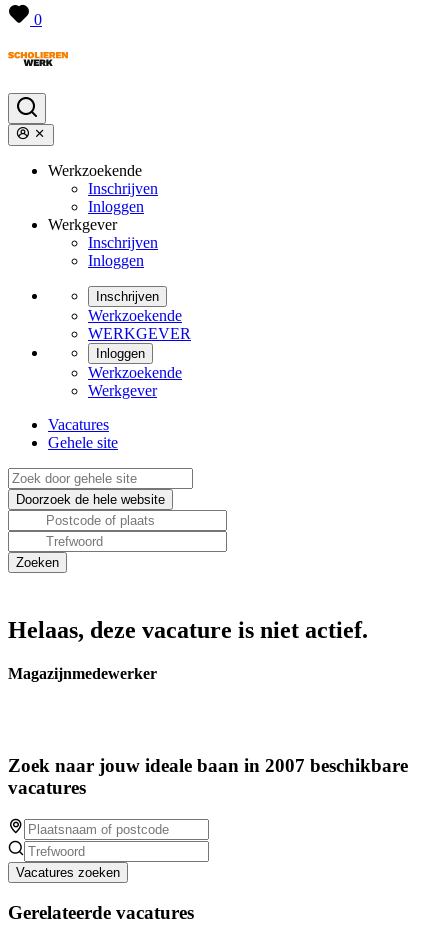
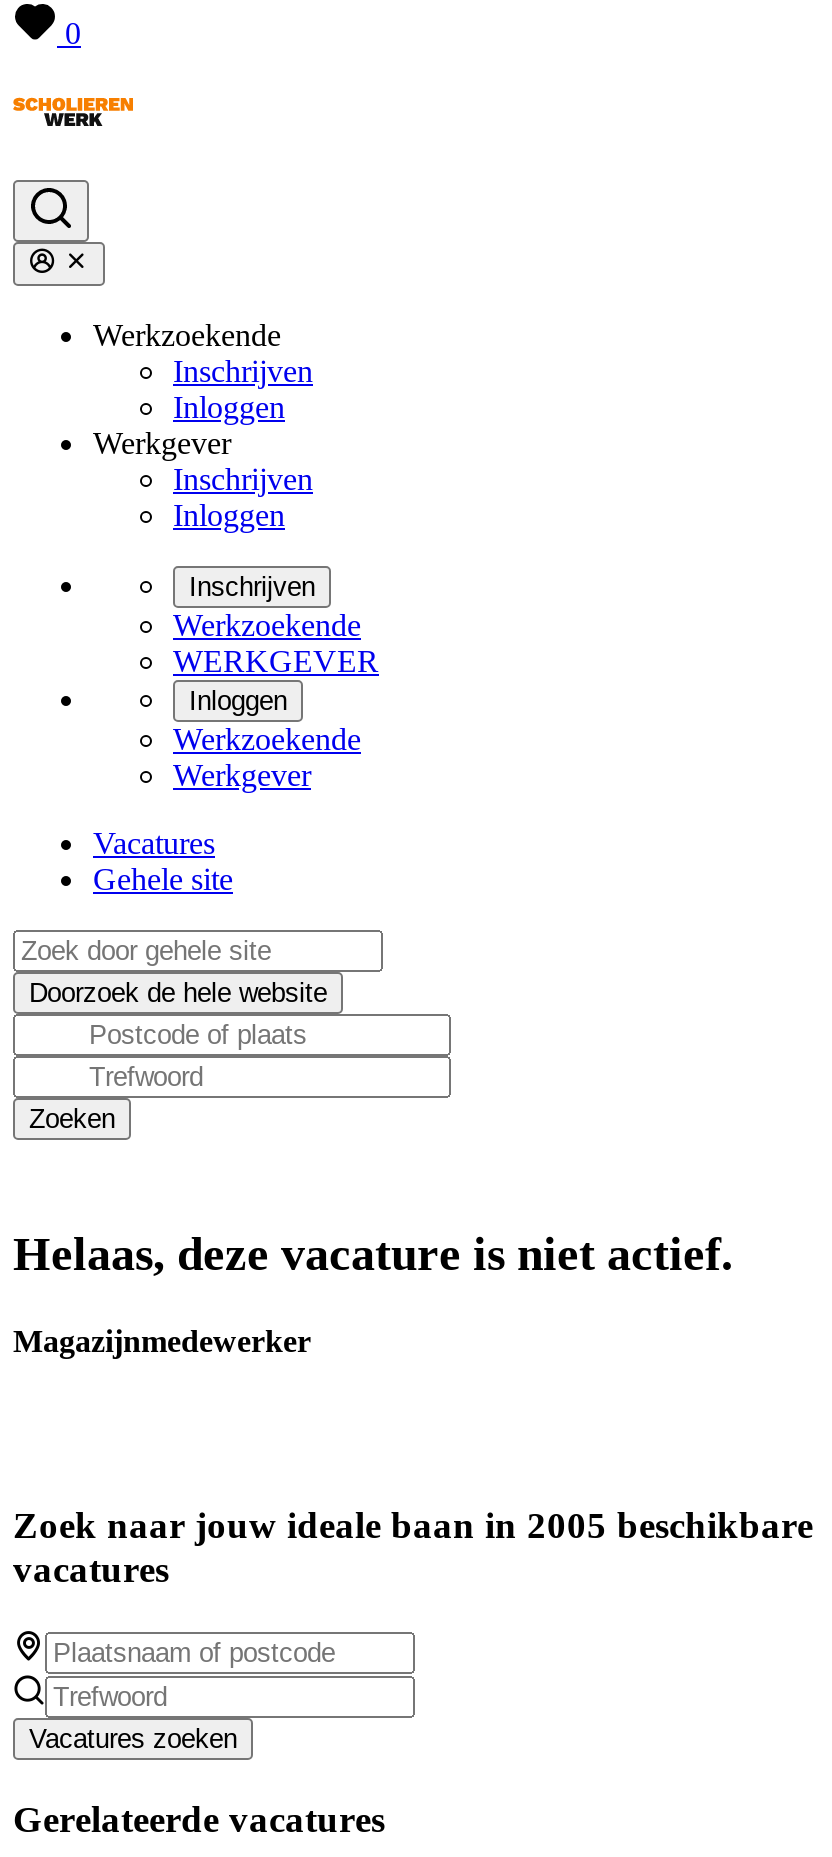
[8,755,408,776] Zoek naar jouw ideale baan in 2007 beschikbare -> [13,1504,813,1546] Zoek naar jouw ideale baan in 2005 beschikbare

